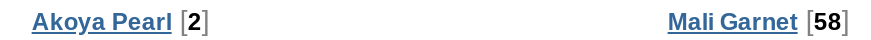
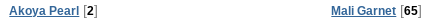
[668,4,850,36] Mali Garnet [58] -> [331,2,422,18] Mali Garnet [65]

